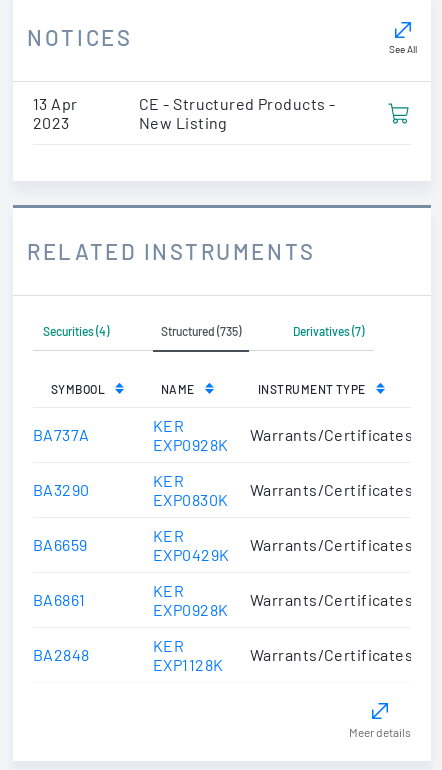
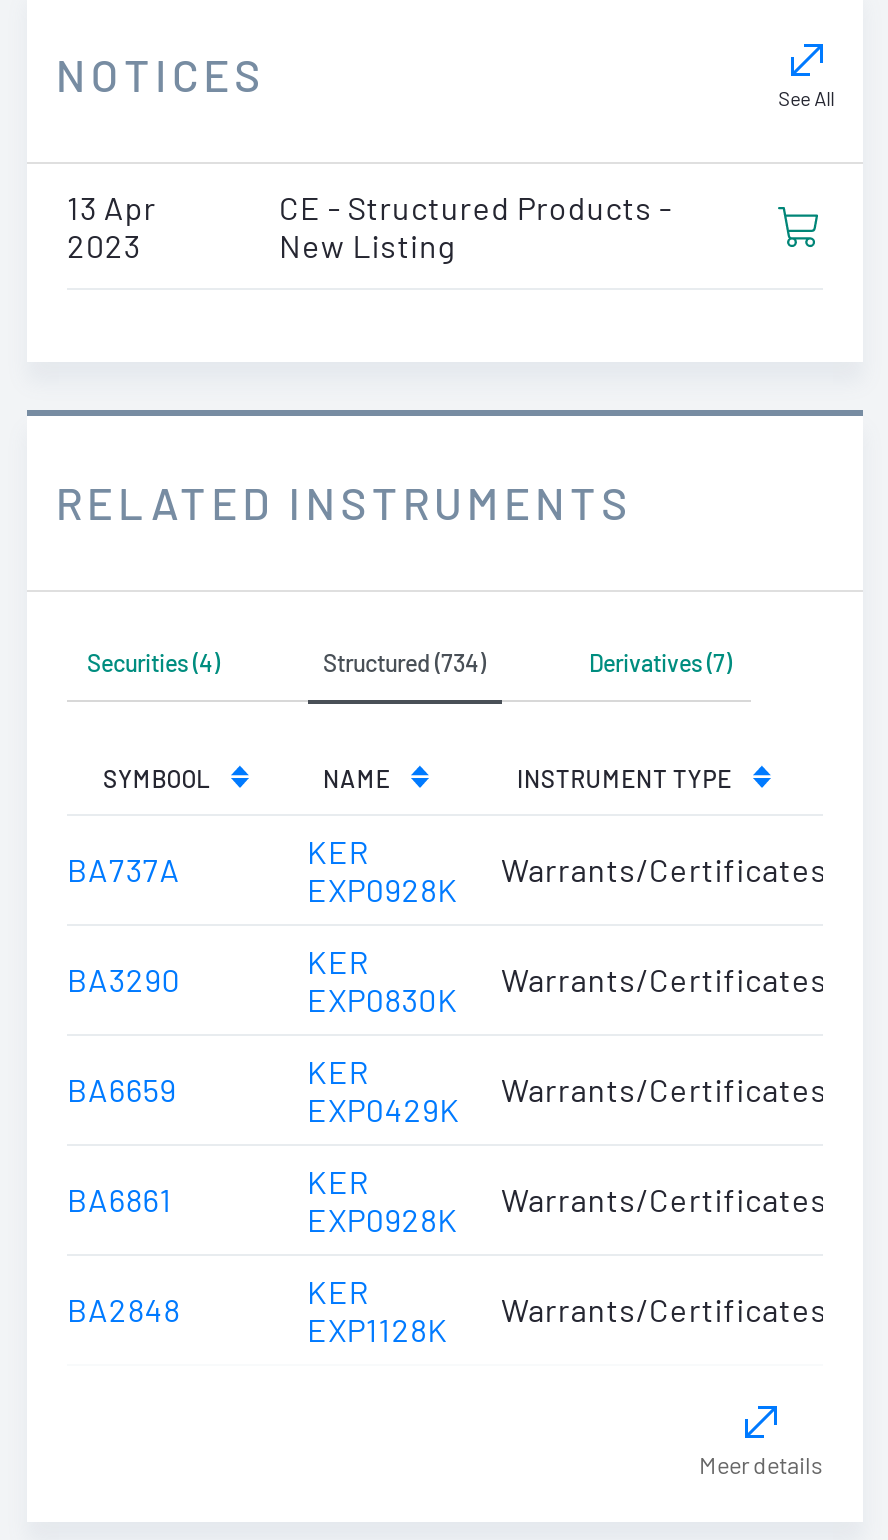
[161,324,241,338] Structured (735) -> [323,648,485,676] Structured (734)

